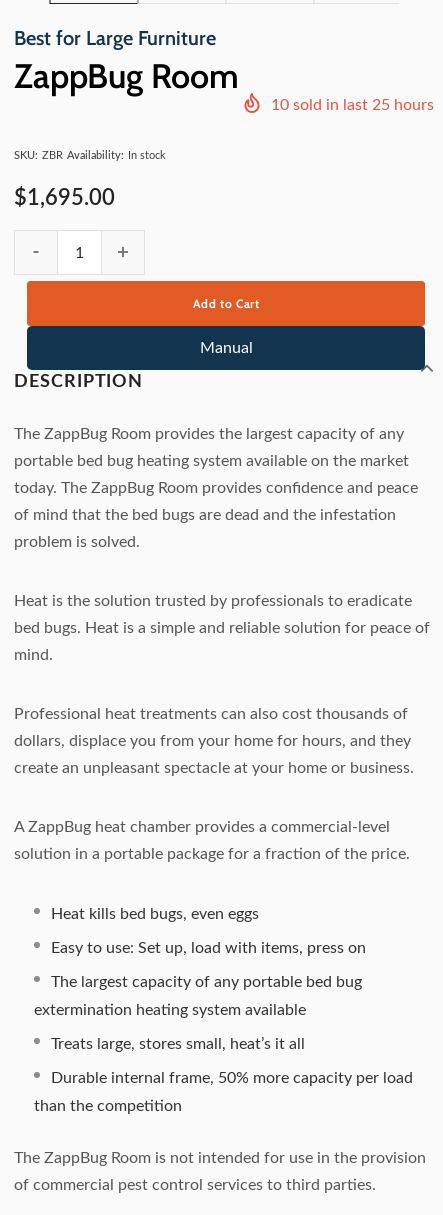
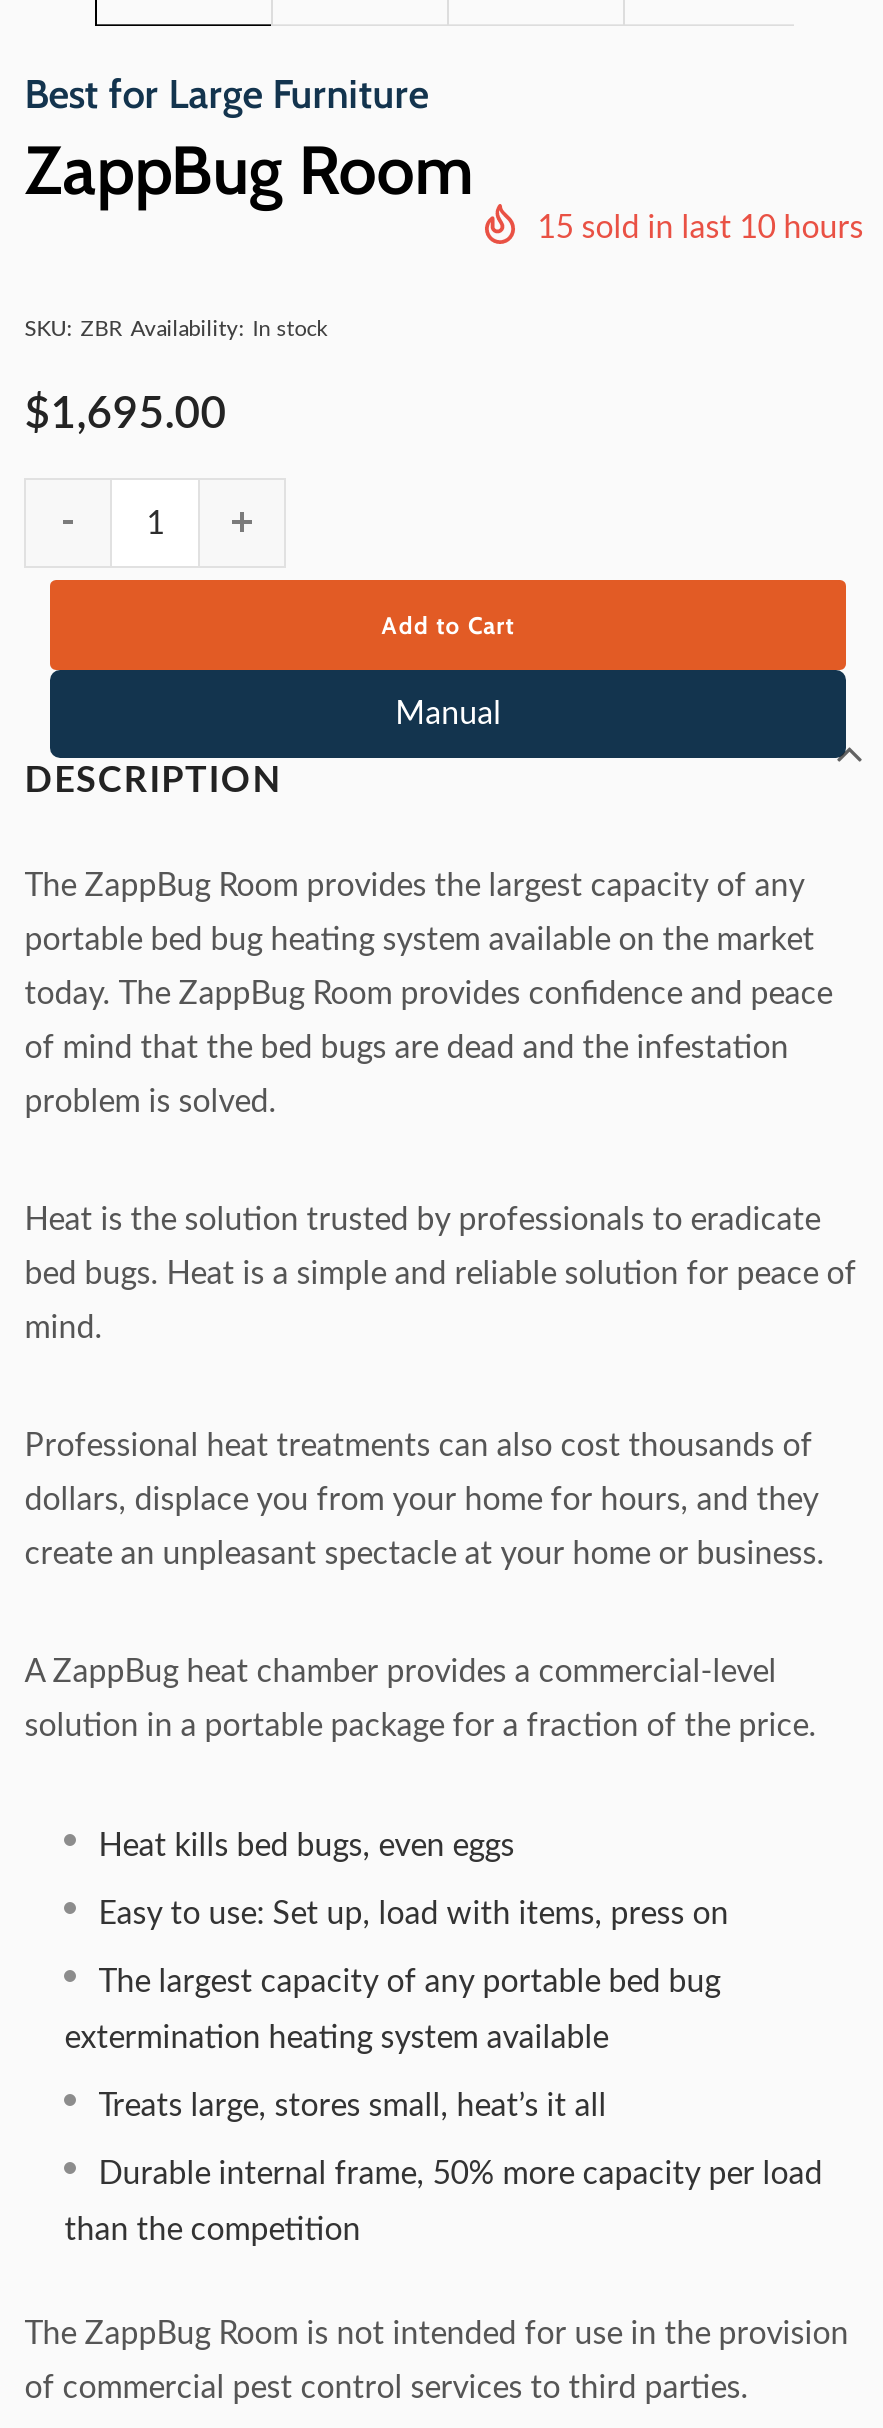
[271,97,434,113] 10 sold in last 25 hours -> [538,211,864,243] 15 sold in last 10 hours

